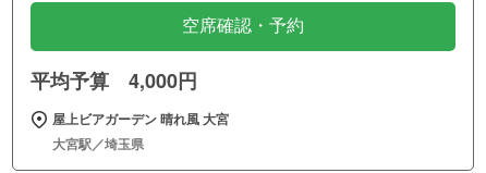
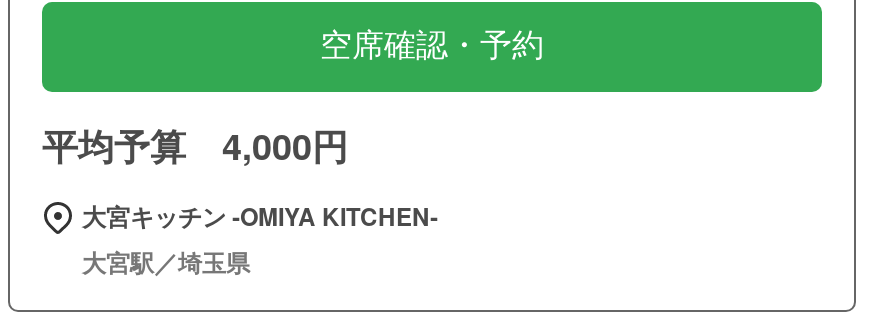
[52,109,229,129] 屋上ビアガーデン 晴れ風 大宮 -> [82,198,438,234] 大宮キッチン ‐OMIYA KITCHEN‐

